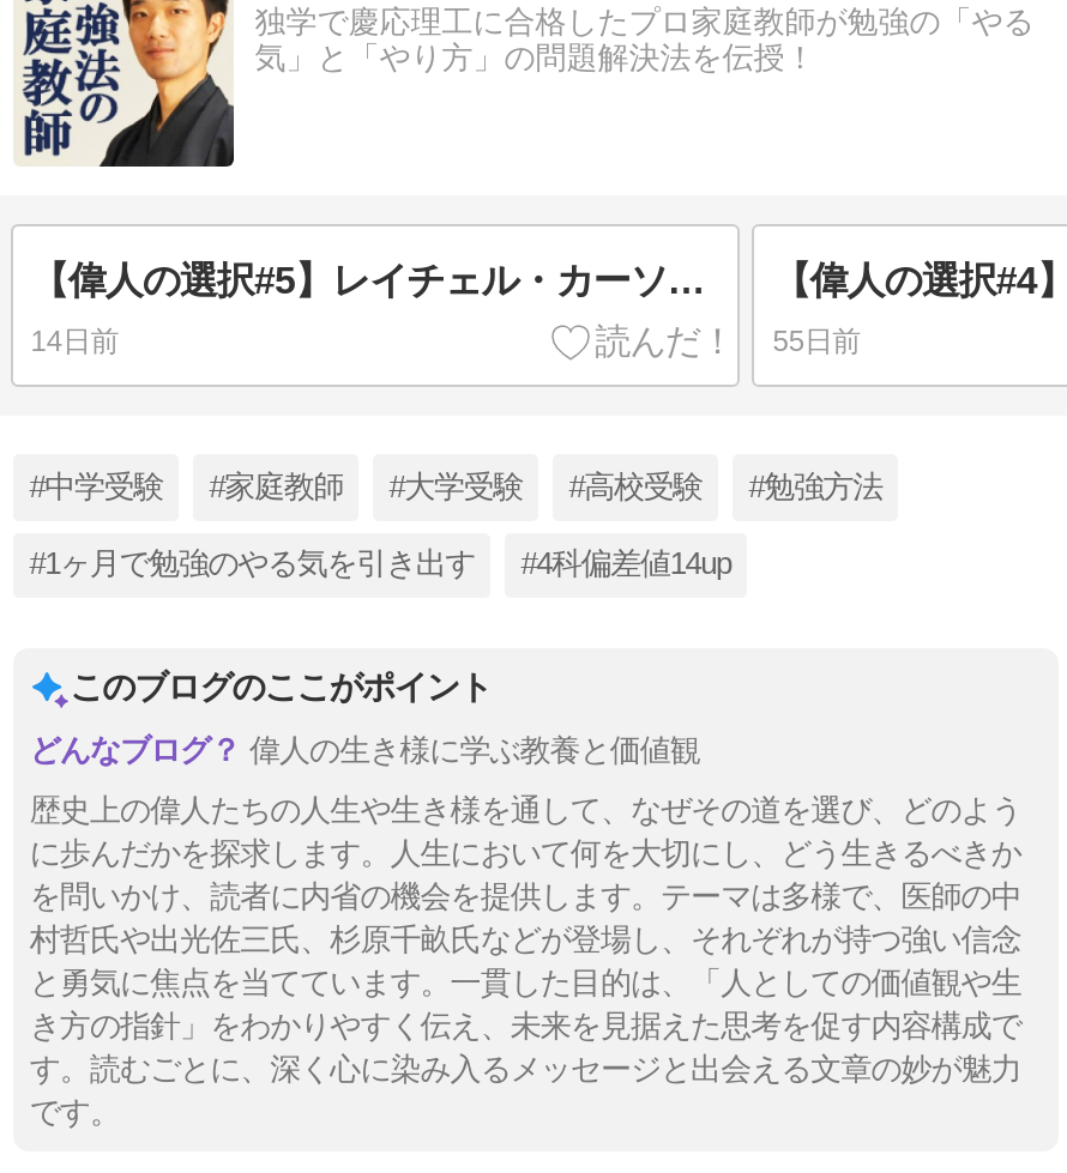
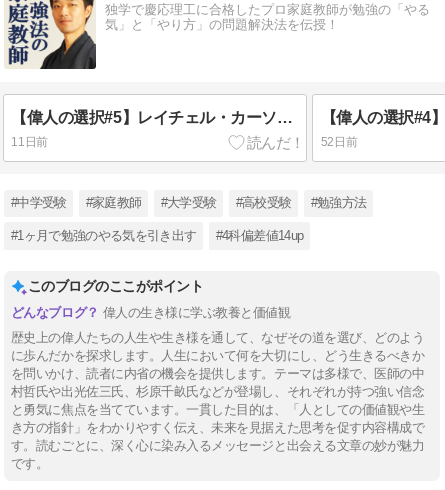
[31,324,118,358] 14日前 -> [11,135,48,149] 11日前
[773,324,860,358] 55日前 -> [321,135,357,149] 52日前

